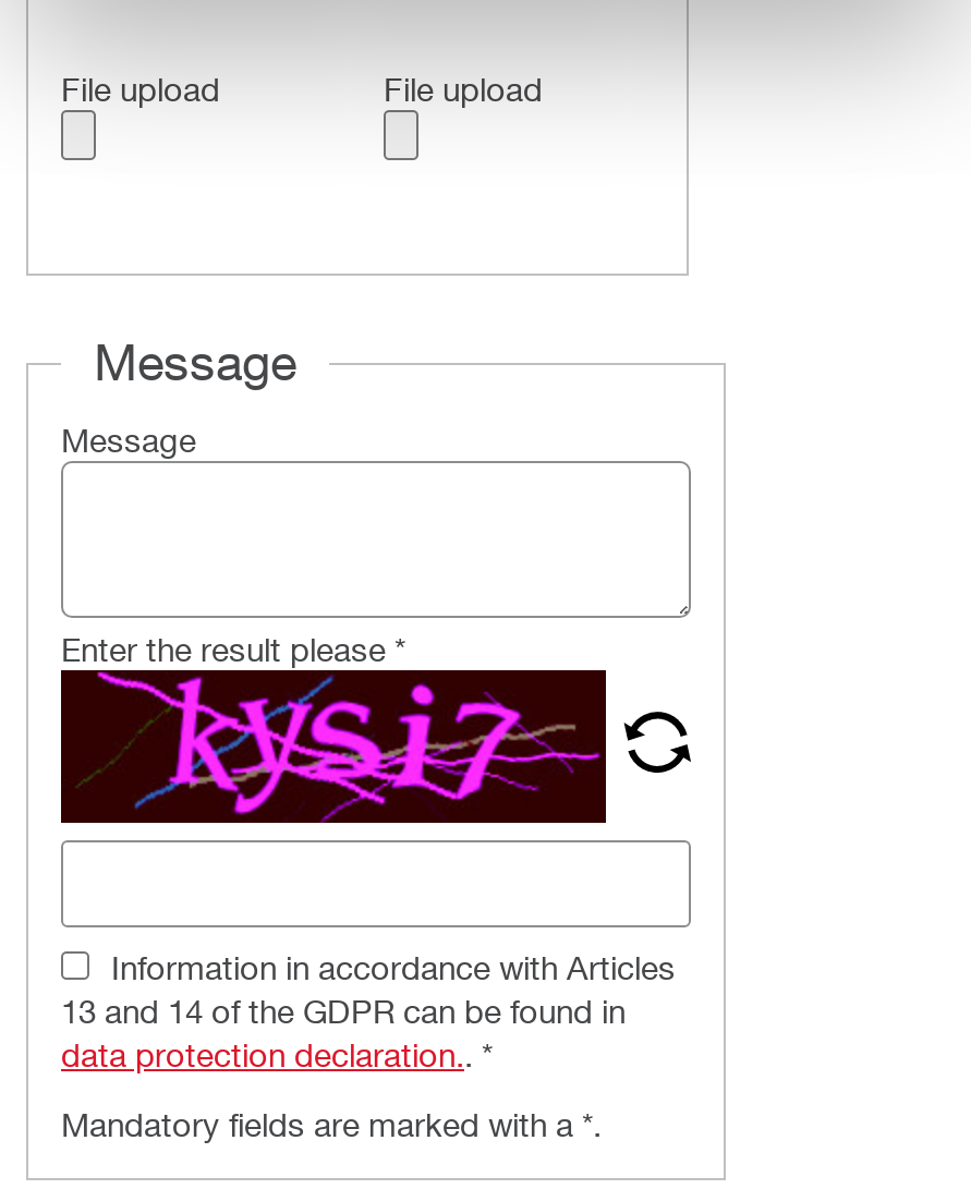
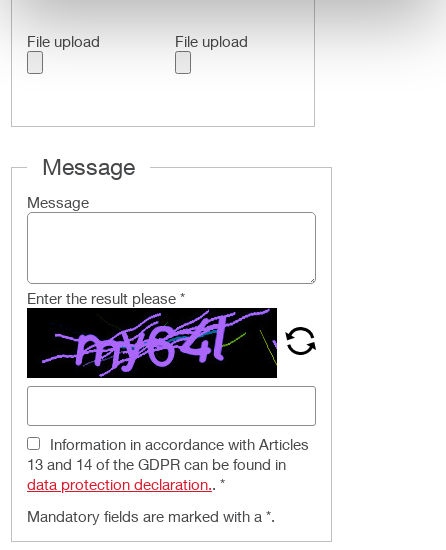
[61,670,608,823] [image] -> [27,308,278,378] [image]

